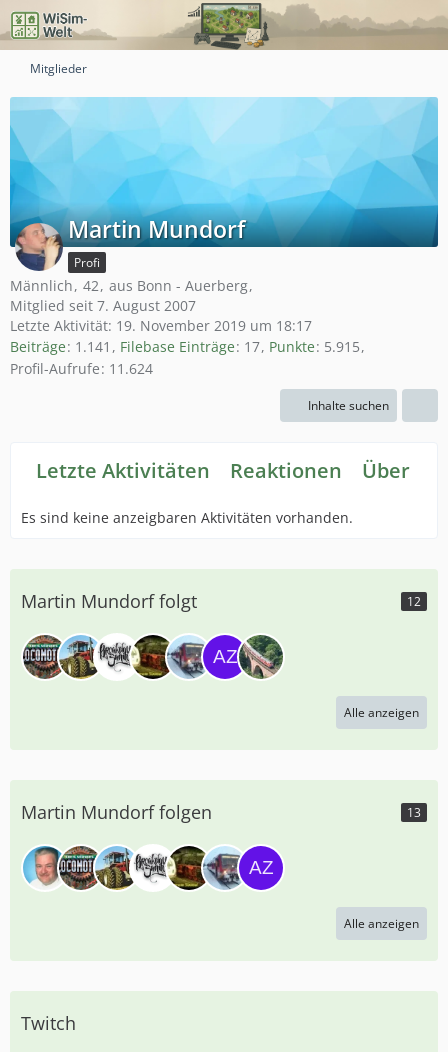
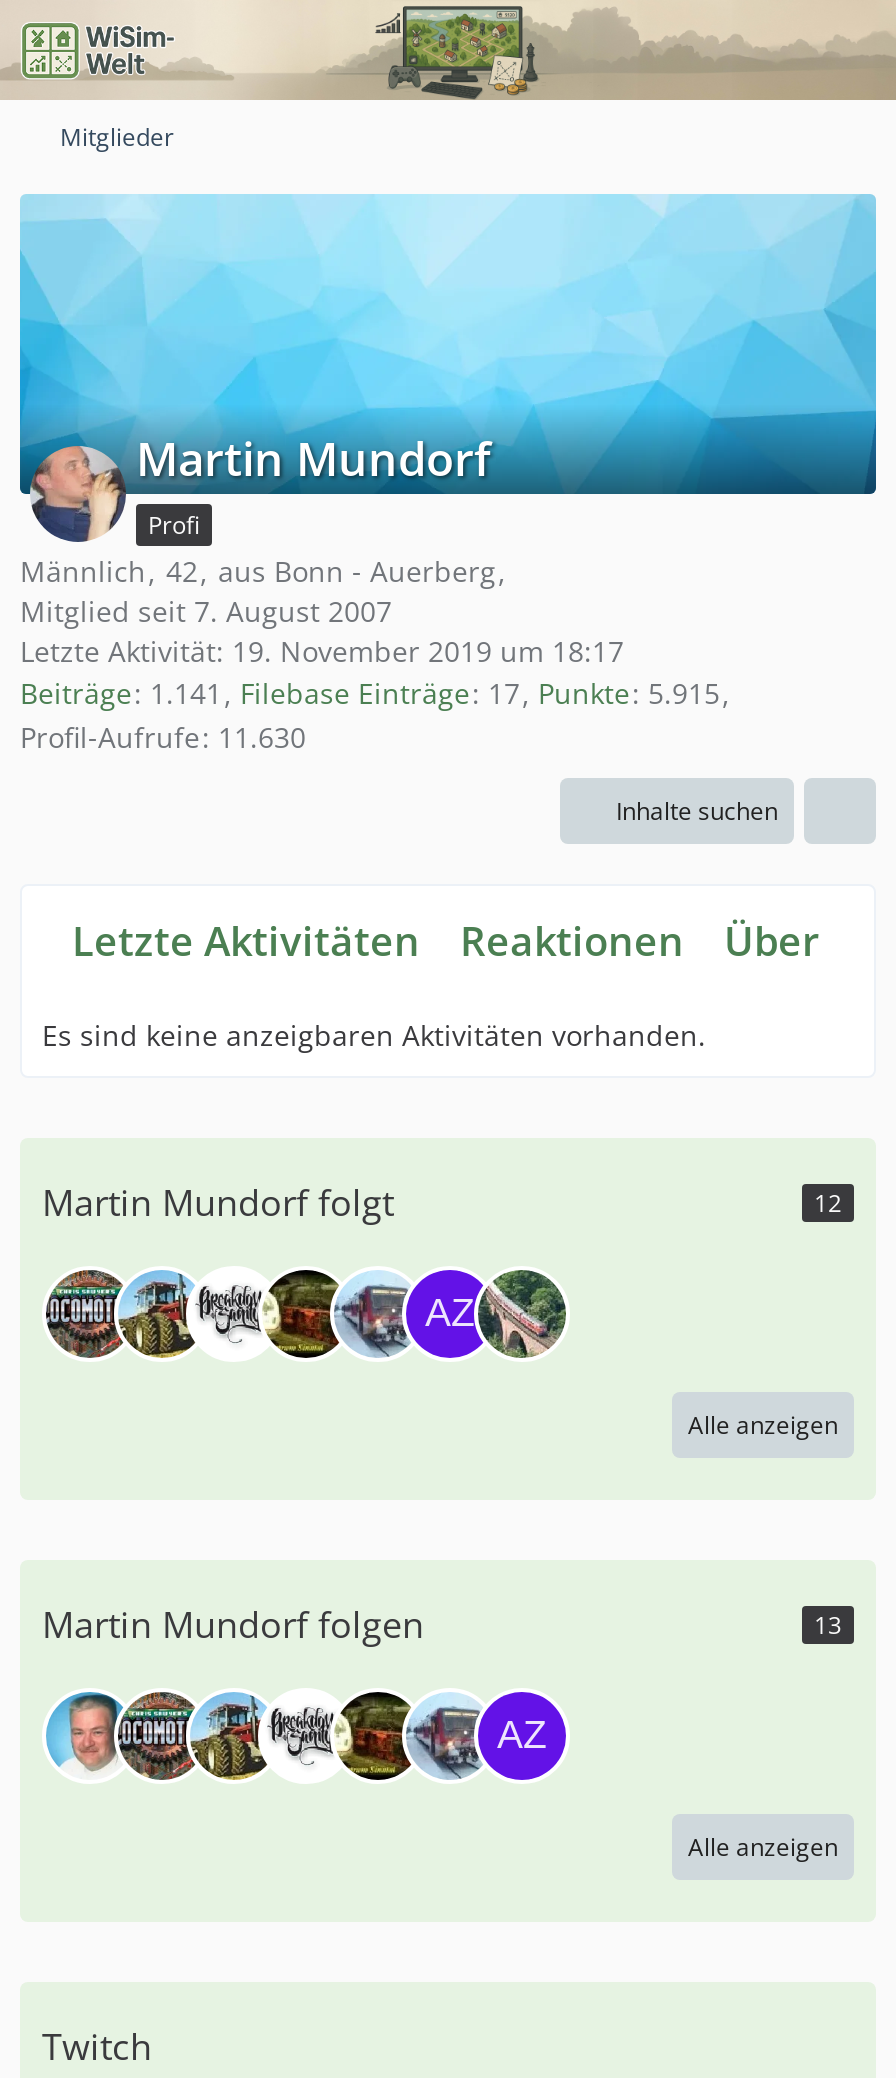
[10,358,153,377] Profil-Aufrufe 11.624 -> [20,717,306,755] Profil-Aufrufe 11.630

